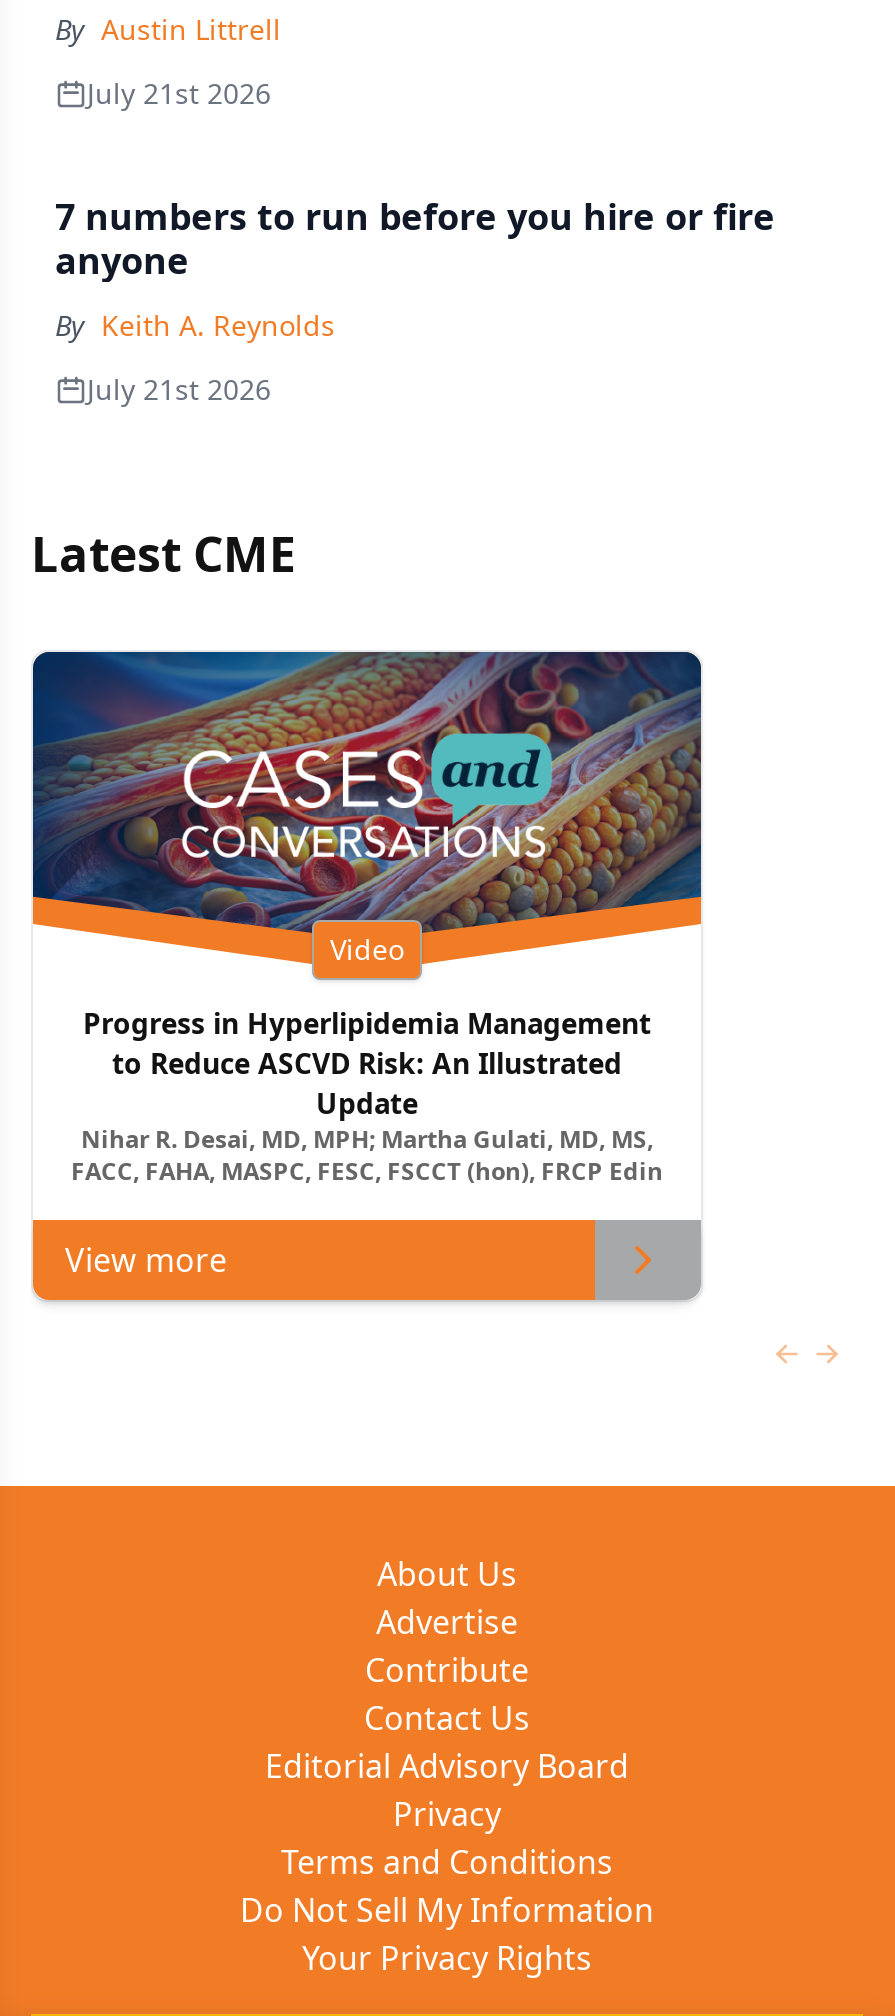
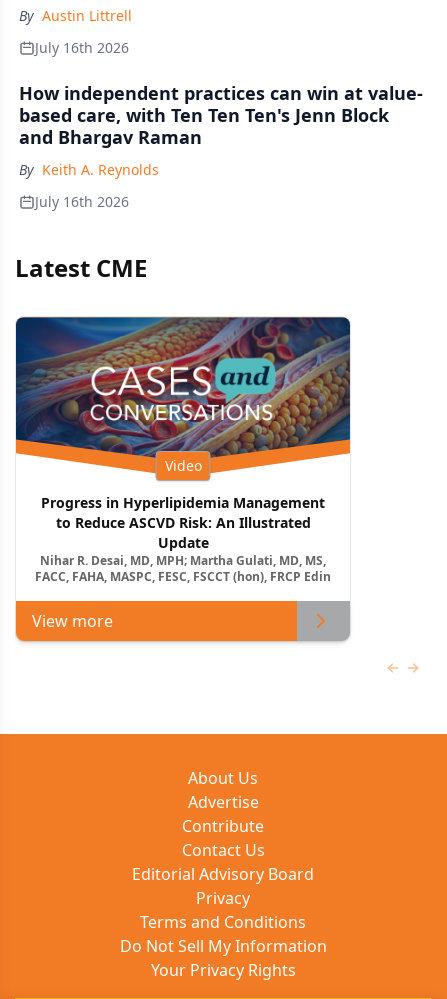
[87,74,271,112] July 21st 2026 -> [35,38,129,57] July 16th 2026
[55,192,775,284] 7 numbers to run before you hire or fire | anyone -> [19,81,423,149] How independent practices can win at value- | based care, with Ten Ten Ten's Jenn Block | and Bhargav Raman
[87,370,271,408] July 21st 2026 -> [35,192,129,211] July 16th 2026

